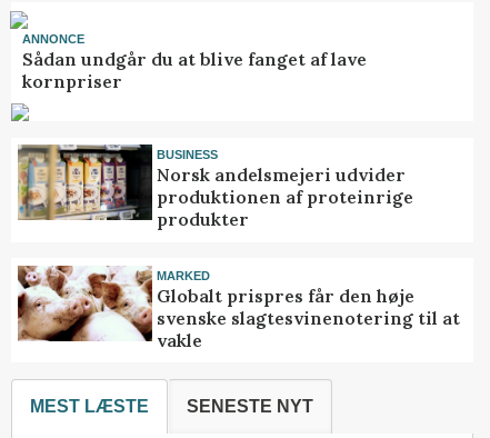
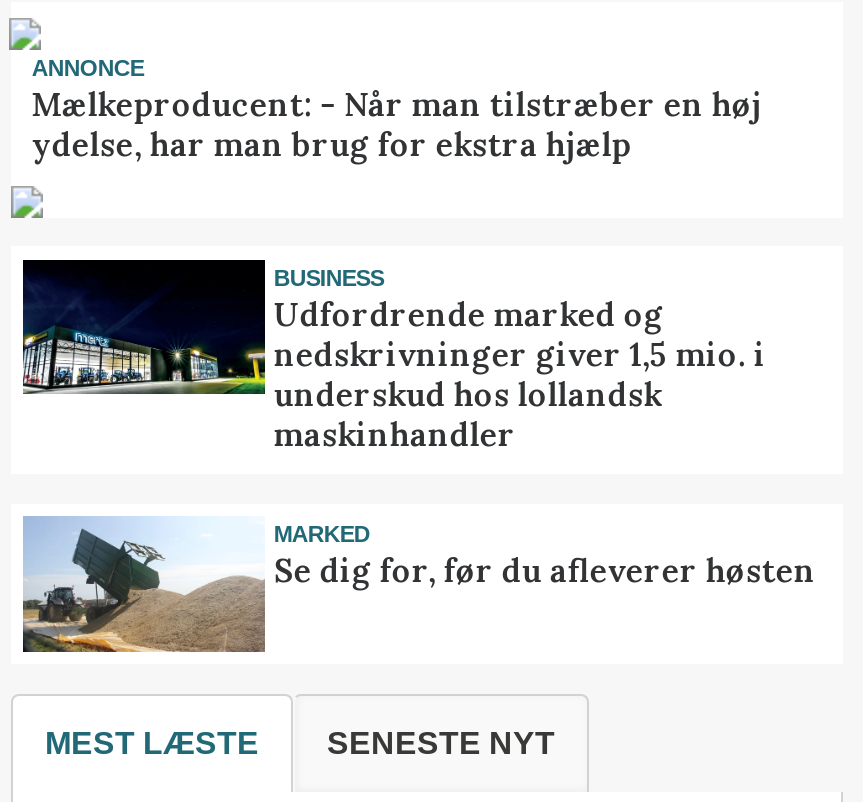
[23,48,367,92] Sådan undgår du at blive fanget af lave | kornpriser -> [32,85,762,165] Mælkeproducent: - Når man tilstræber en høj | ydelse, har man brug for ekstra hjælp
[17,143,414,231] [image] | Norsk andelsmejeri udvider | produktionen af proteinrige | produkter -> [21,259,766,454] [image] | Udfordrende marked og | nedskrivninger giver 1,5 mio. i | underskud hos lollandsk | maskinhandler
[17,265,460,351] [image] | Globalt prispres får den høje | svenske slagtesvinenotering til at | vakle -> [21,517,816,655] [image] | Se dig for, før du afleverer høsten

